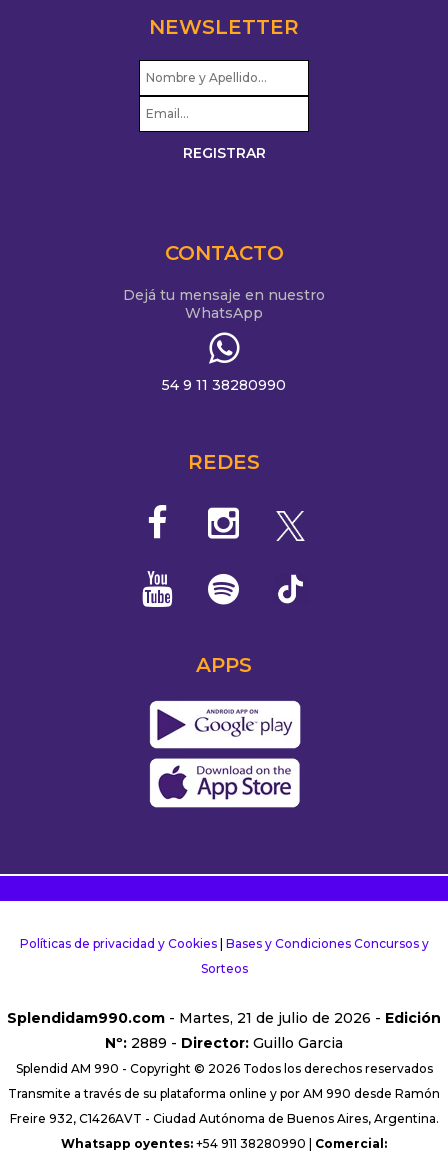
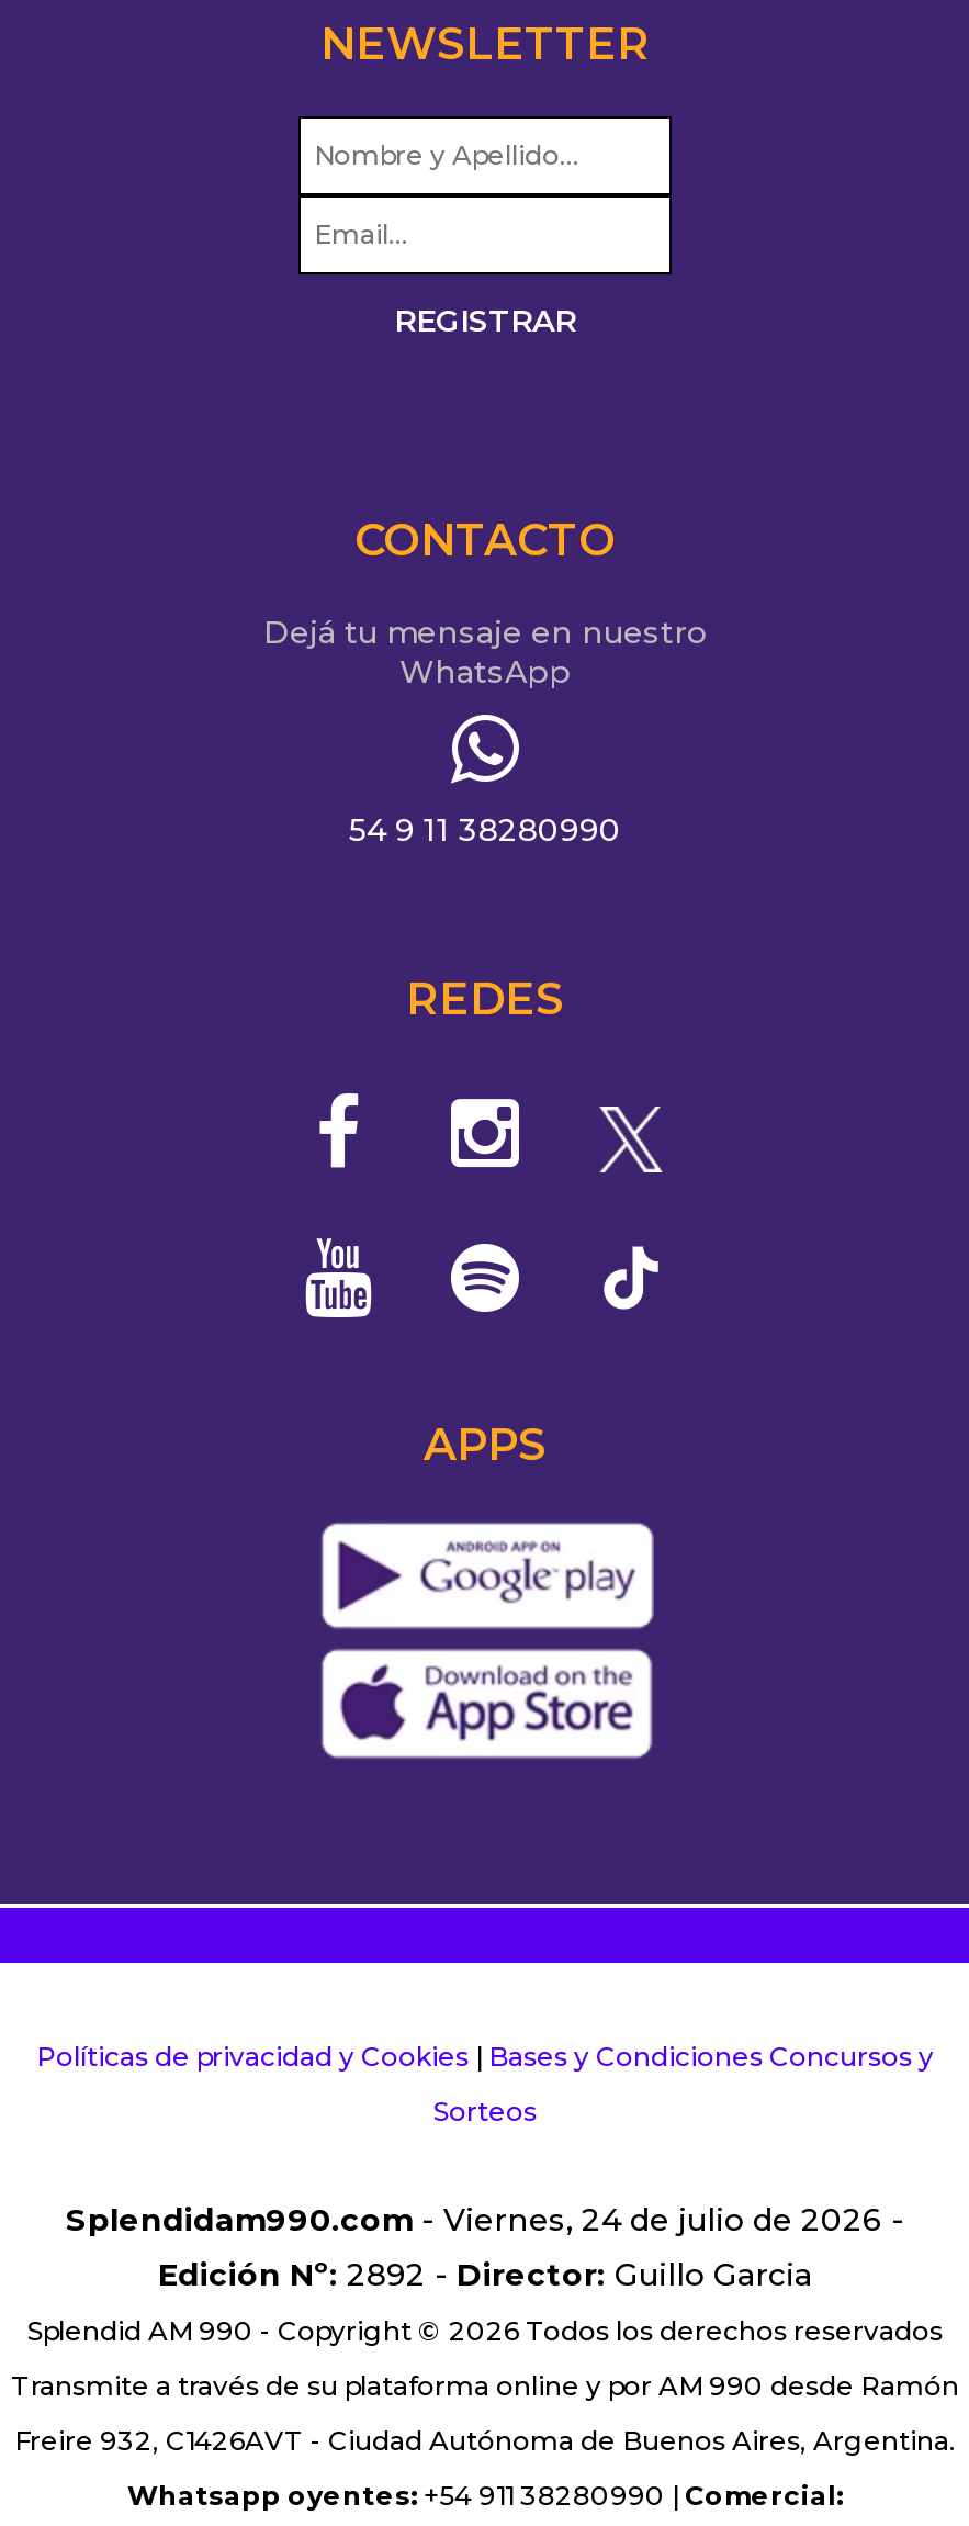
[7,1009,441,1052] Splendidam990.com - Martes, 21 de julio de 2026 - Edición | Nº: 2889 - Director: Guillo Garcia -> [66,2199,904,2293] Splendidam990.com - Viernes, 24 de julio de 2026 - | Edición Nº: 2892 - Director: Guillo Garcia

